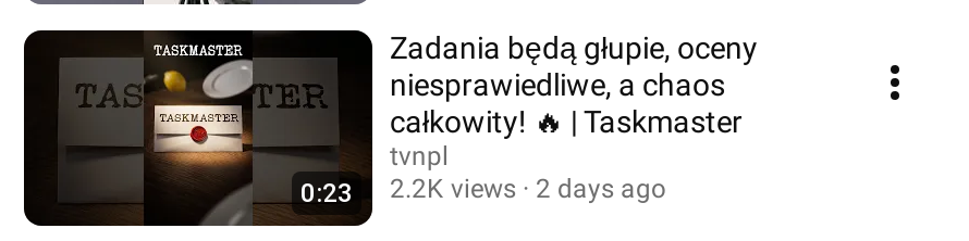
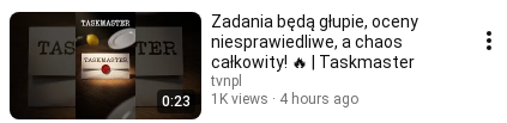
[390,173,516,203] 2.2K views -> [211,90,268,107] 1K views
[536,173,666,203] 2 days ago -> [279,90,358,107] 4 hours ago

